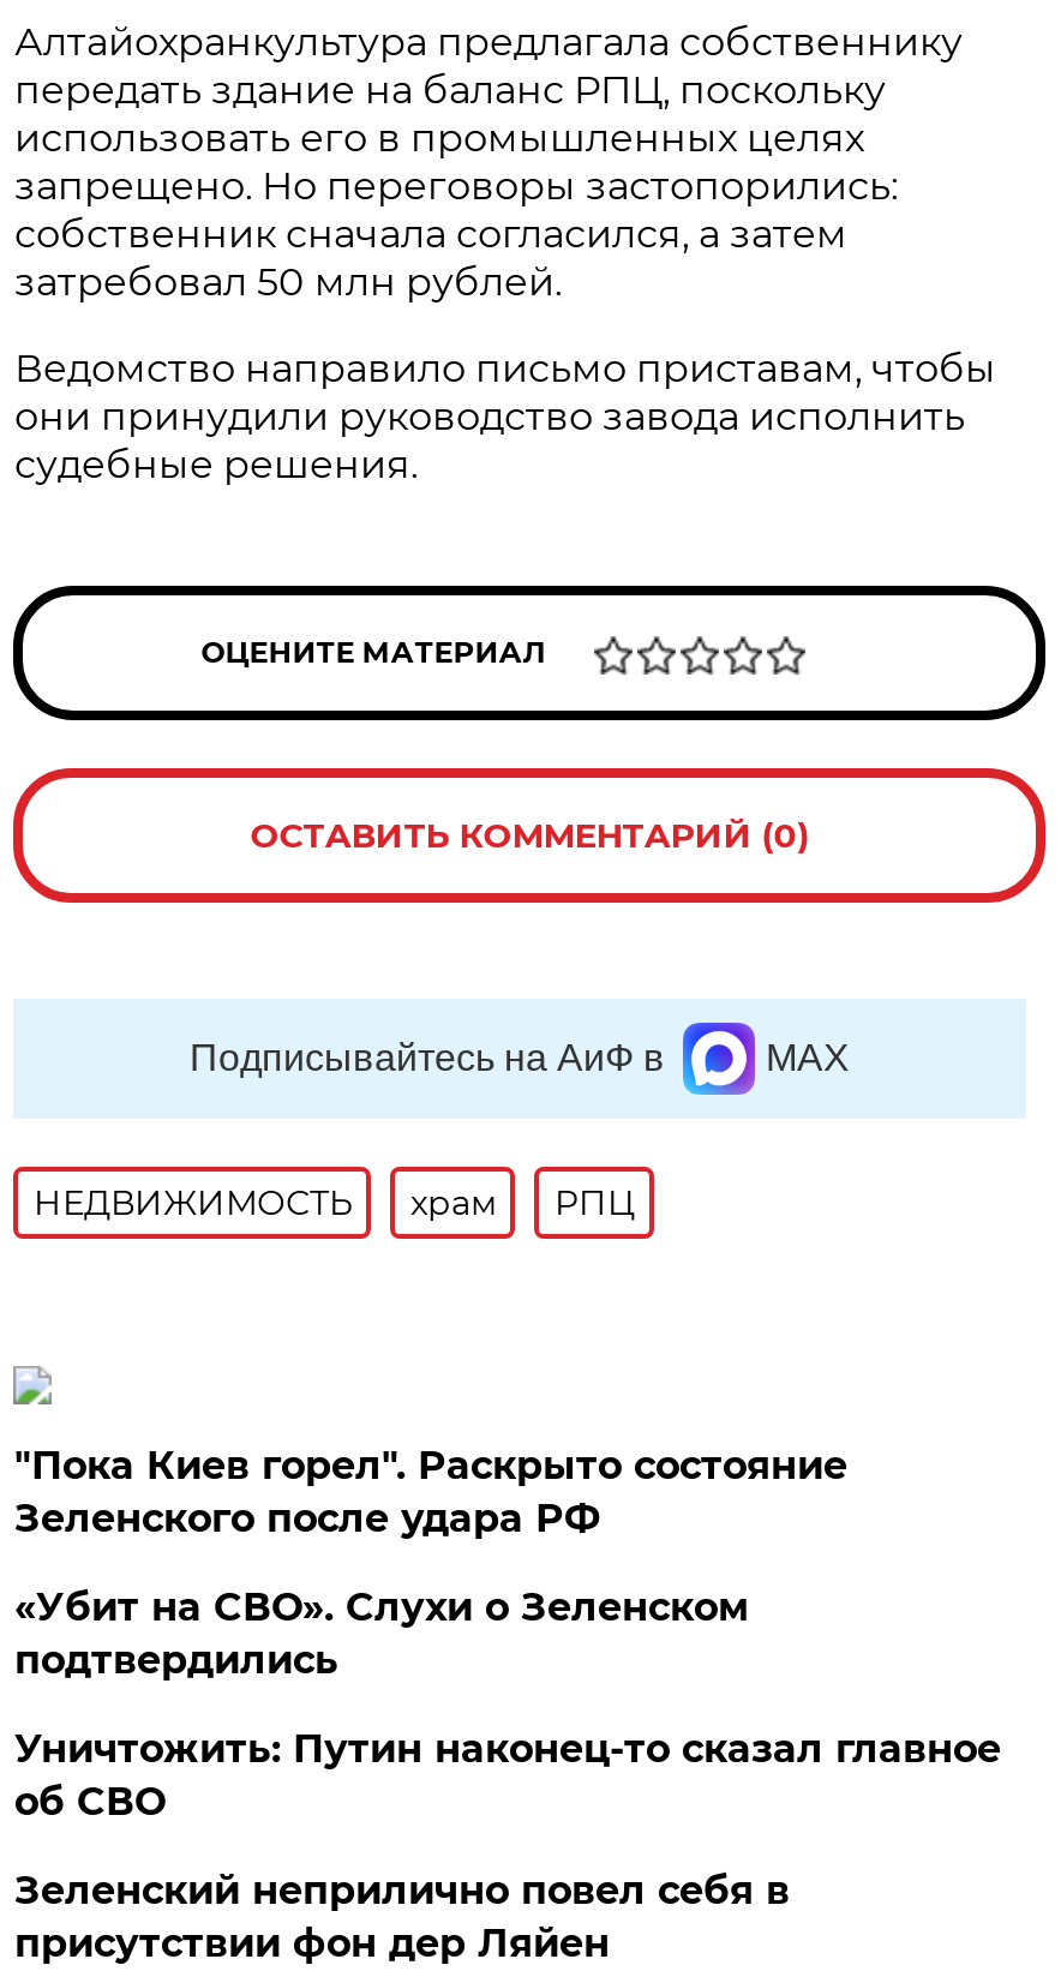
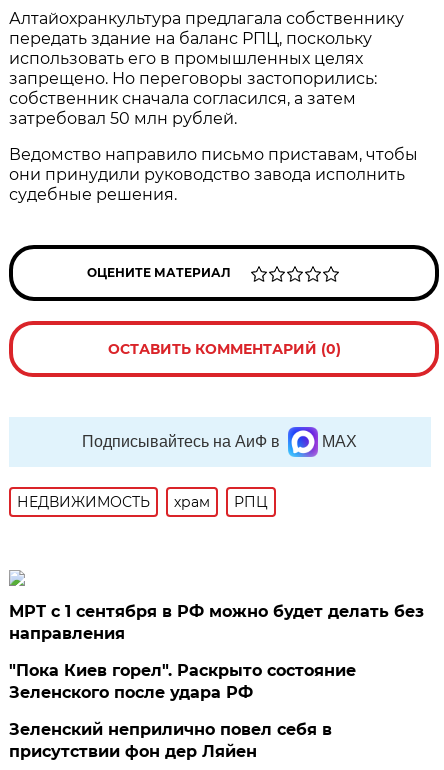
none -> [9,602,424,643] МРТ с 1 сентября в РФ можно будет делать без | направления
moved [14,1443,847,1541] -> [9,661,356,702]: "Пока Киев горел". Раскрыто состояние | Зеленского после удара РФ
[14,1584,1001,1824] «Убит на СВО». Слухи о Зеленском | подтвердились | Уничтожить: Путин наконец-то сказал главное | об СВО -> none

